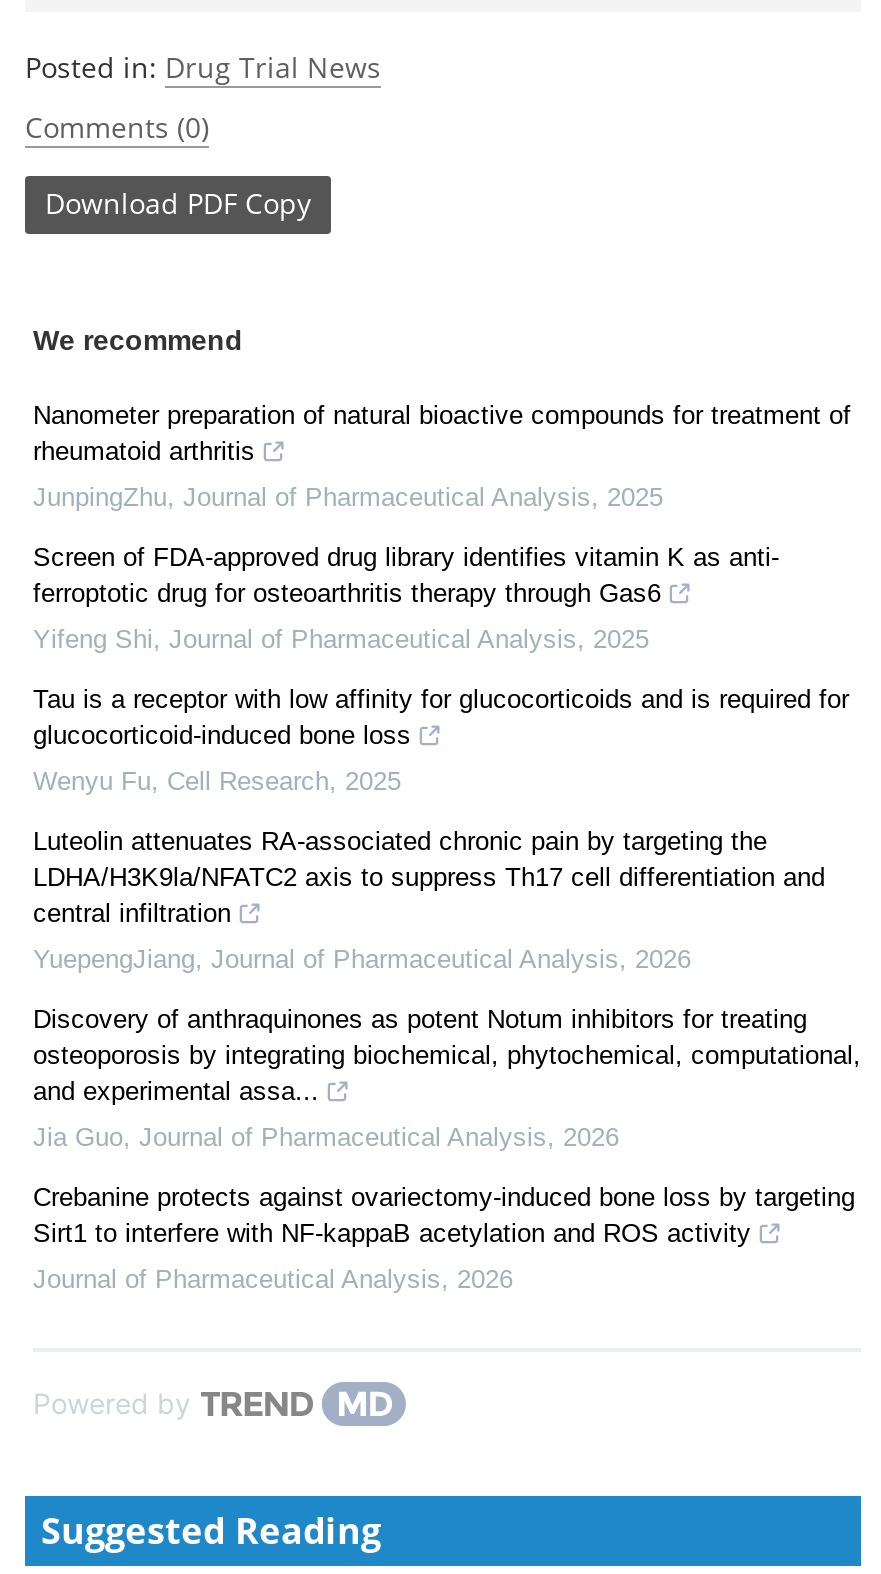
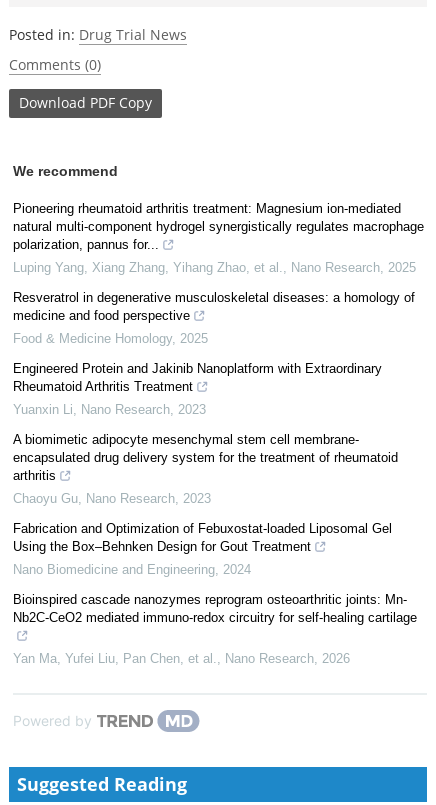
[33,400,851,466] Nanometer preparation of natural bioactive compounds for treatment of | rheumatoid arthritis -> [13,201,424,252] Pioneering rheumatoid arthritis treatment: Magnesium ion-mediated | natural multi-component hydrogel synergistically regulates macrophage | polarization, pannus for...
[33,482,663,512] JunpingZhu, Journal of Pharmaceutical Analysis, 2025 -> [13,260,416,275] Luping Yang, Xiang Zhang, Yihang Zhao, et al., Nano Research, 2025
[33,542,779,608] Screen of FDA-approved drug library identifies vitamin K as anti- | ferroptotic drug for osteoarthritis therapy through Gas6 -> [13,290,415,323] Resveratrol in degenerative musculoskeletal diseases: a homology of | medicine and food perspective
[33,624,649,654] Yifeng Shi, Journal of Pharmaceutical Analysis, 2025 -> [13,331,208,346] Food & Medicine Homology, 2025
[33,684,849,750] Tau is a receptor with low affinity for glucocorticoids and is required for | glucocorticoid-induced bone loss -> [13,361,382,394] Engineered Protein and Jakinib Nanoplatform with Extraordinary | Rheumatoid Arthritis Treatment
[33,766,401,796] Wenyu Fu, Cell Research, 2025 -> [13,402,206,417] Yuanxin Li, Nano Research, 2023
[33,826,825,928] Luteolin attenuates RA-associated chronic pain by targeting the | LDHA/H3K9la/NFATC2 axis to suppress Th17 cell differentiation and | central infiltration -> [13,432,398,483] A biomimetic adipocyte mesenchymal stem cell membrane- | encapsulated drug delivery system for the treatment of rheumatoid | arthritis
[33,944,691,974] YuepengJiang, Journal of Pharmaceutical Analysis, 2026 -> [13,491,211,506] Chaoyu Gu, Nano Research, 2023
[33,1004,861,1106] Discovery of anthraquinones as potent Notum inhibitors for treating | osteoporosis by integrating biochemical, phytochemical, computational, | and experimental assa... -> [13,521,392,554] Fabrication and Optimization of Febuxostat-loaded Liposomal Gel | Using the Box–Behnken Design for Gout Treatment
[33,1122,619,1152] Jia Guo, Journal of Pharmaceutical Analysis, 2026 -> [13,562,251,577] Nano Biomedicine and Engineering, 2024
[33,1182,855,1248] Crebanine protects against ovariectomy-induced bone loss by targeting | Sirt1 to interfere with NF-kappaB acetylation and ROS activity -> [13,592,417,625] Bioinspired cascade nanozymes reprogram osteoarthritic joints: Mn- | Nb2C-CeO2 mediated immuno-redox circuitry for self-healing cartilage
[33,1264,513,1294] Journal of Pharmaceutical Analysis, 2026 -> [13,651,350,666] Yan Ma, Yufei Liu, Pan Chen, et al., Nano Research, 2026

